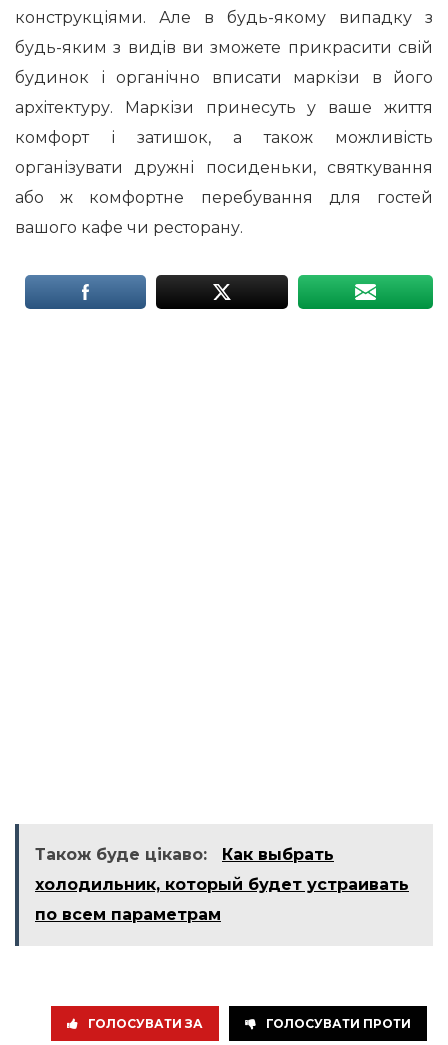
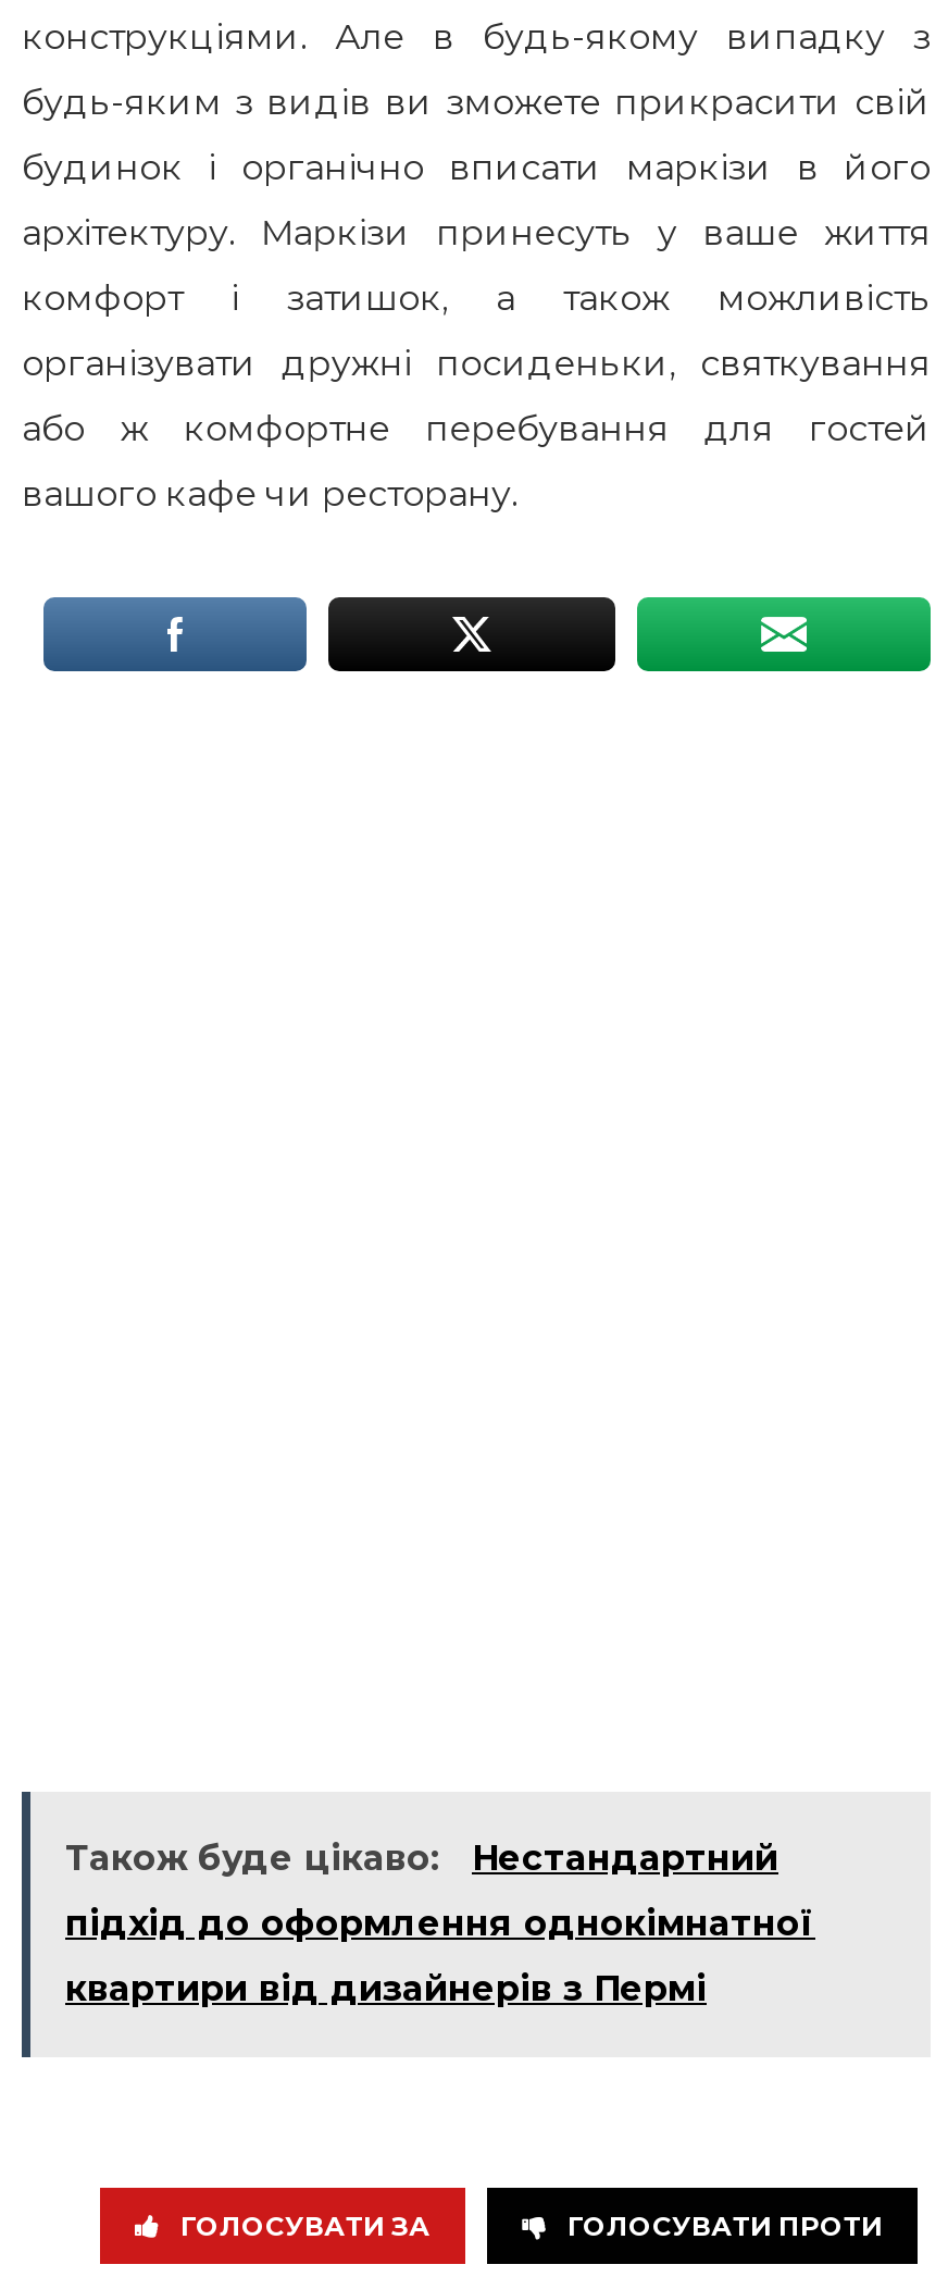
[35,845,334,864] Також буде цікаво: Как выбрать -> [65,1837,778,1879] Також буде цікаво: Нестандартний
[35,875,409,894] холодильник, который будет устраивать -> [65,1903,815,1944] підхід до оформлення однокімнатної
[35,905,221,924] по всем параметрам -> [65,1968,707,2009] квартири від дизайнерів з Пермі

